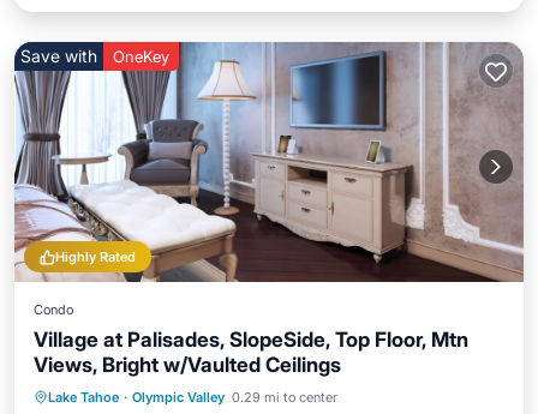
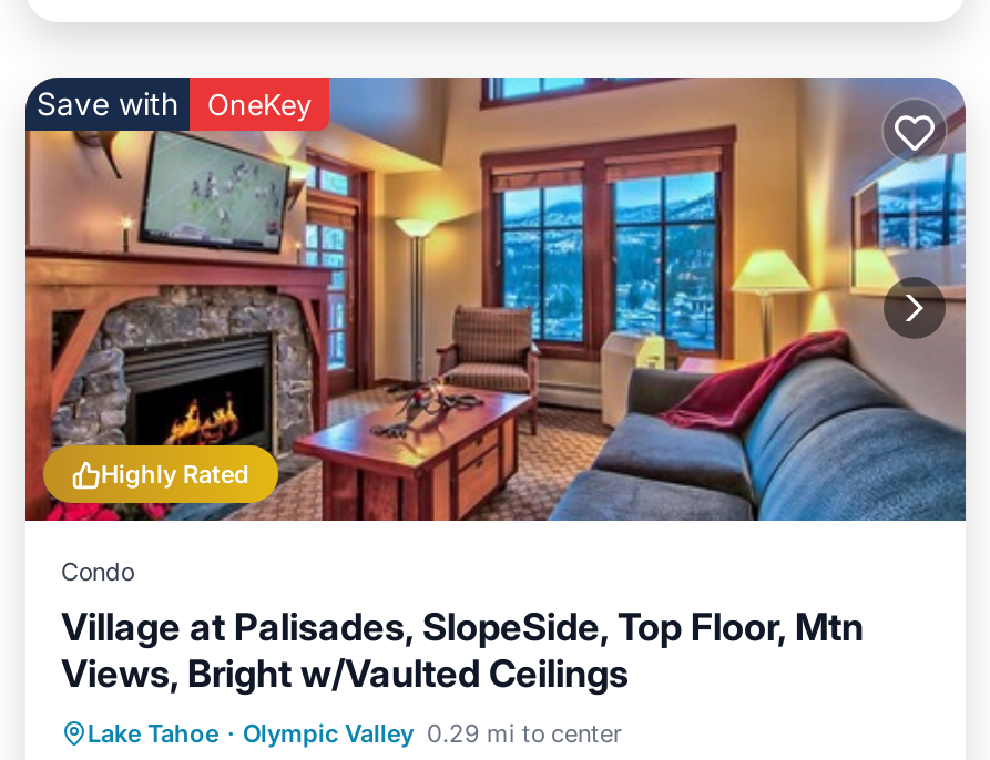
[13,42,525,283] [image] -> [23,75,968,523] [image]

